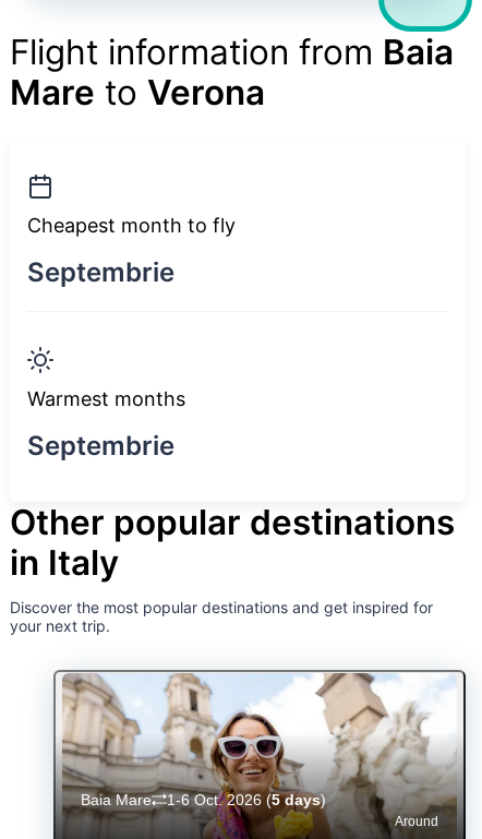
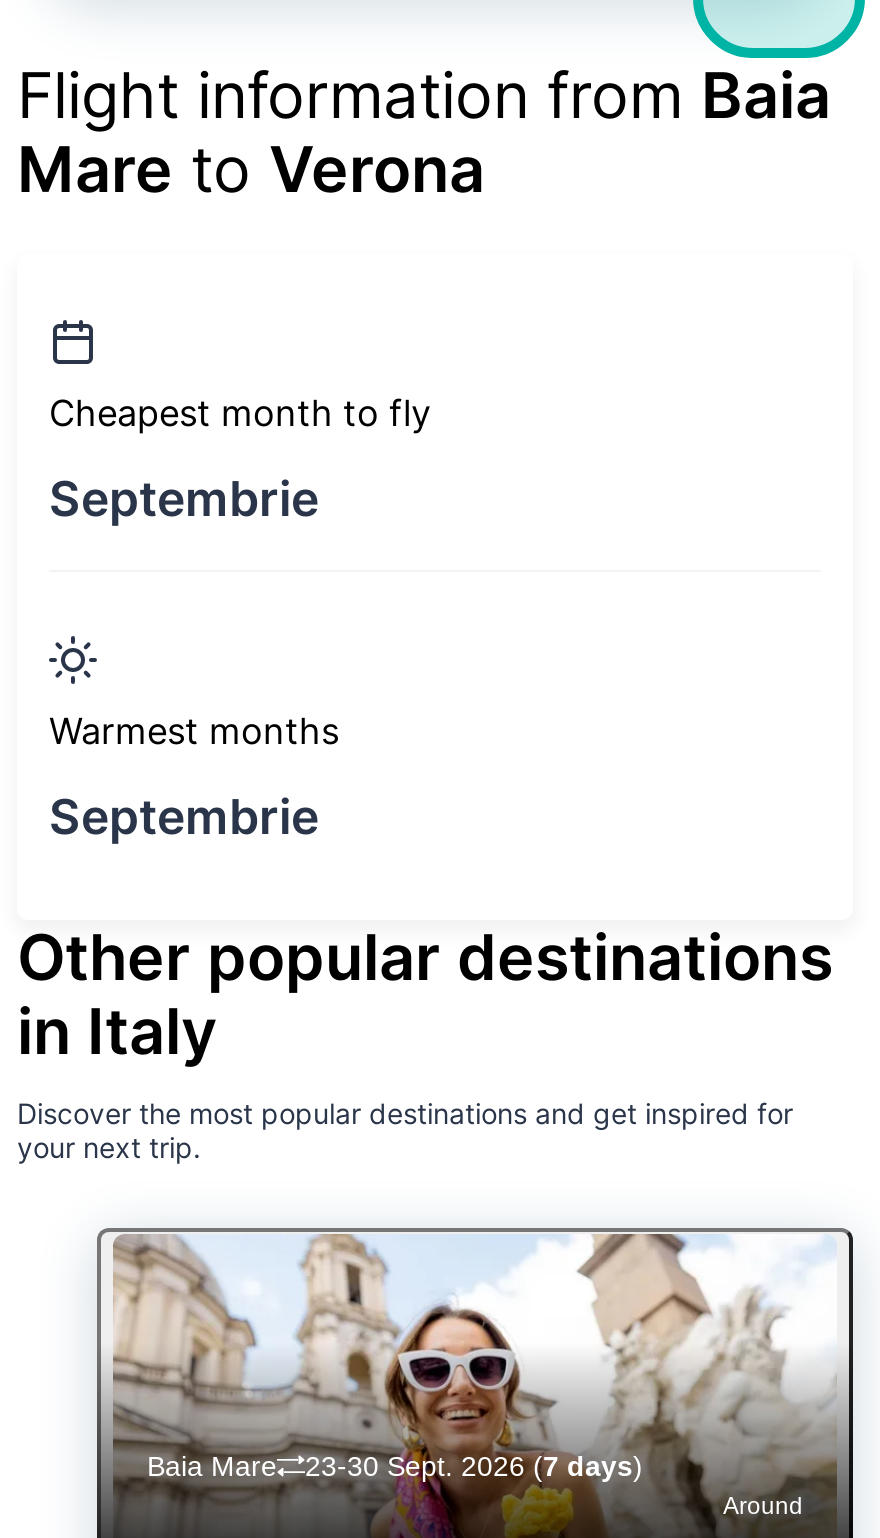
[81,791,326,808] Baia Mare 1-6 Oct. 2026 (5 days) -> [147,1449,643,1481] Baia Mare 23-30 Sept. 2026 (7 days)

